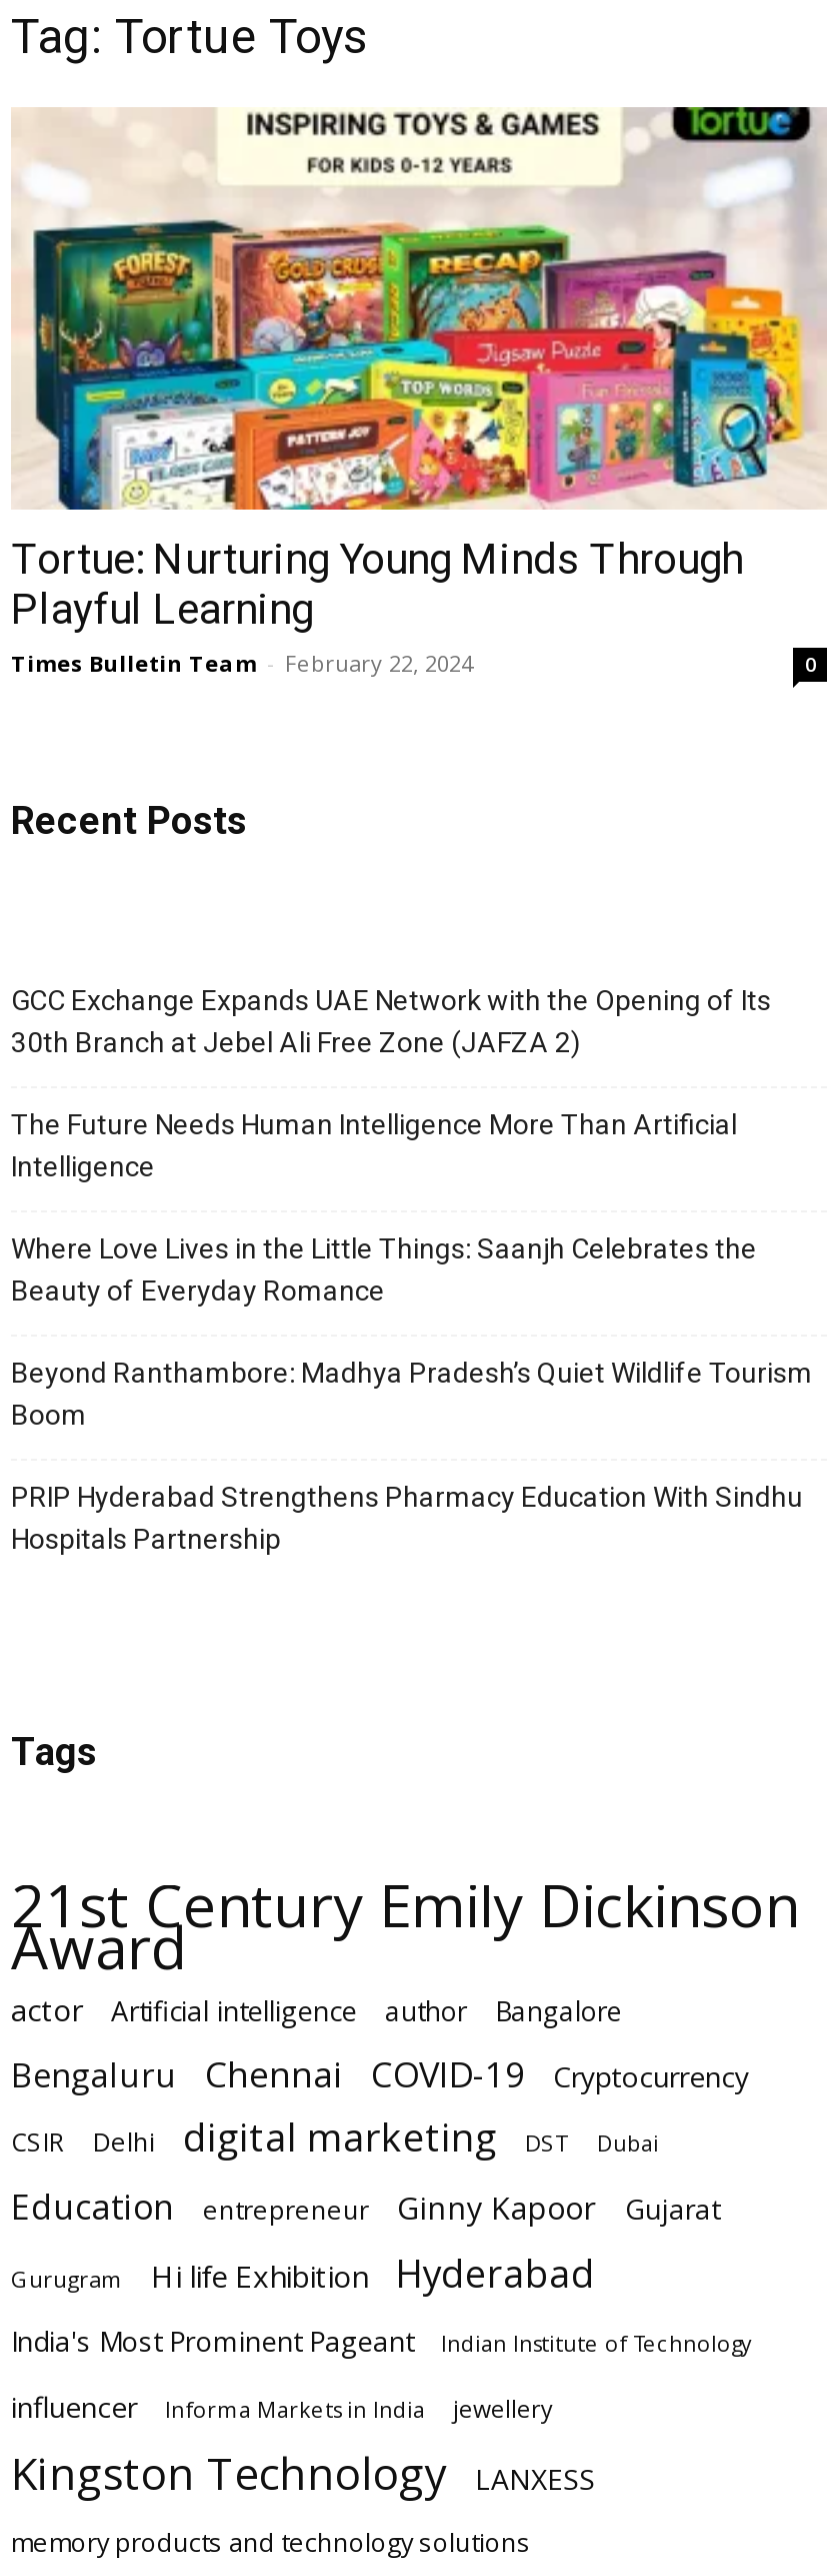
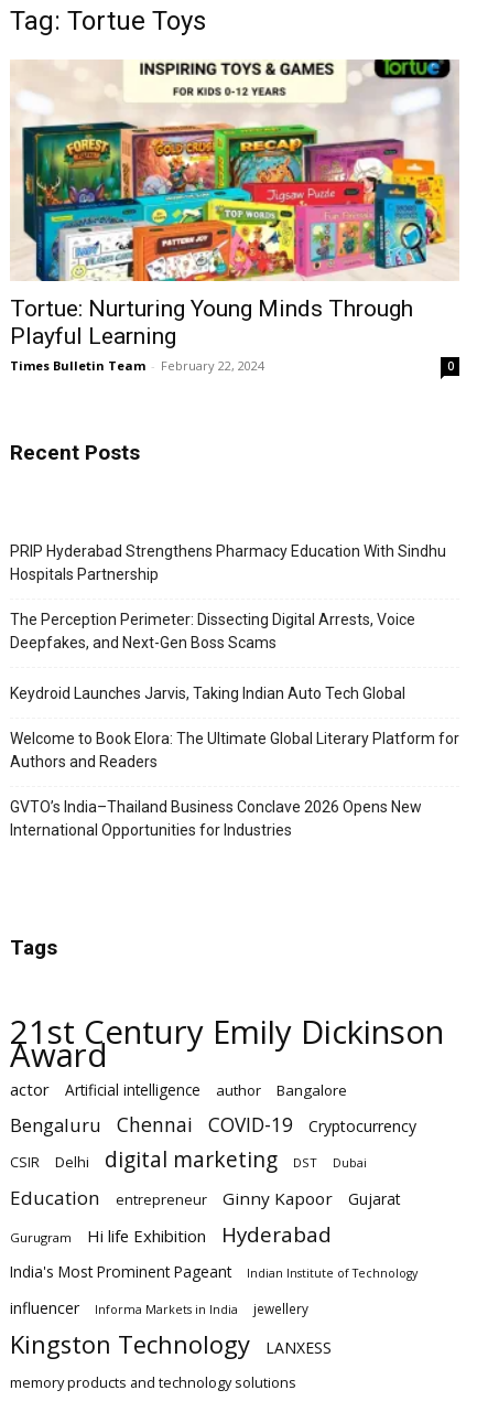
[11,985,813,1432] GCC Exchange Expands UAE Network with the Opening of Its | 30th Branch at Jebel Ali Free Zone (JAFZA 2) | The Future Needs Human Intelligence More Than Artificial | Intelligence | Where Love Lives in the Little Things: Saanjh Celebrates the | Beauty of Everyday Romance | Beyond Ranthambore: Madhya Pradesh’s Quiet Wildlife Tourism | Boom -> none
moved [11,1482,803,1556] -> [10,543,446,584]: PRIP Hyderabad Strengthens Pharmacy Education With Sindhu | Hospitals Partnership
none -> [10,611,459,839] The Perception Perimeter: Dissecting Digital Arrests, Voice | Deepfakes, and Next-Gen Boss Scams | Keydroid Launches Jarvis, Taking Indian Auto Tech Global | Welcome to Book Elora: The Ultimate Global Literary Platform for | Authors and Readers | GVTO’s India–Thailand Business Conclave 2026 Opens New | International Opportunities for Industries

